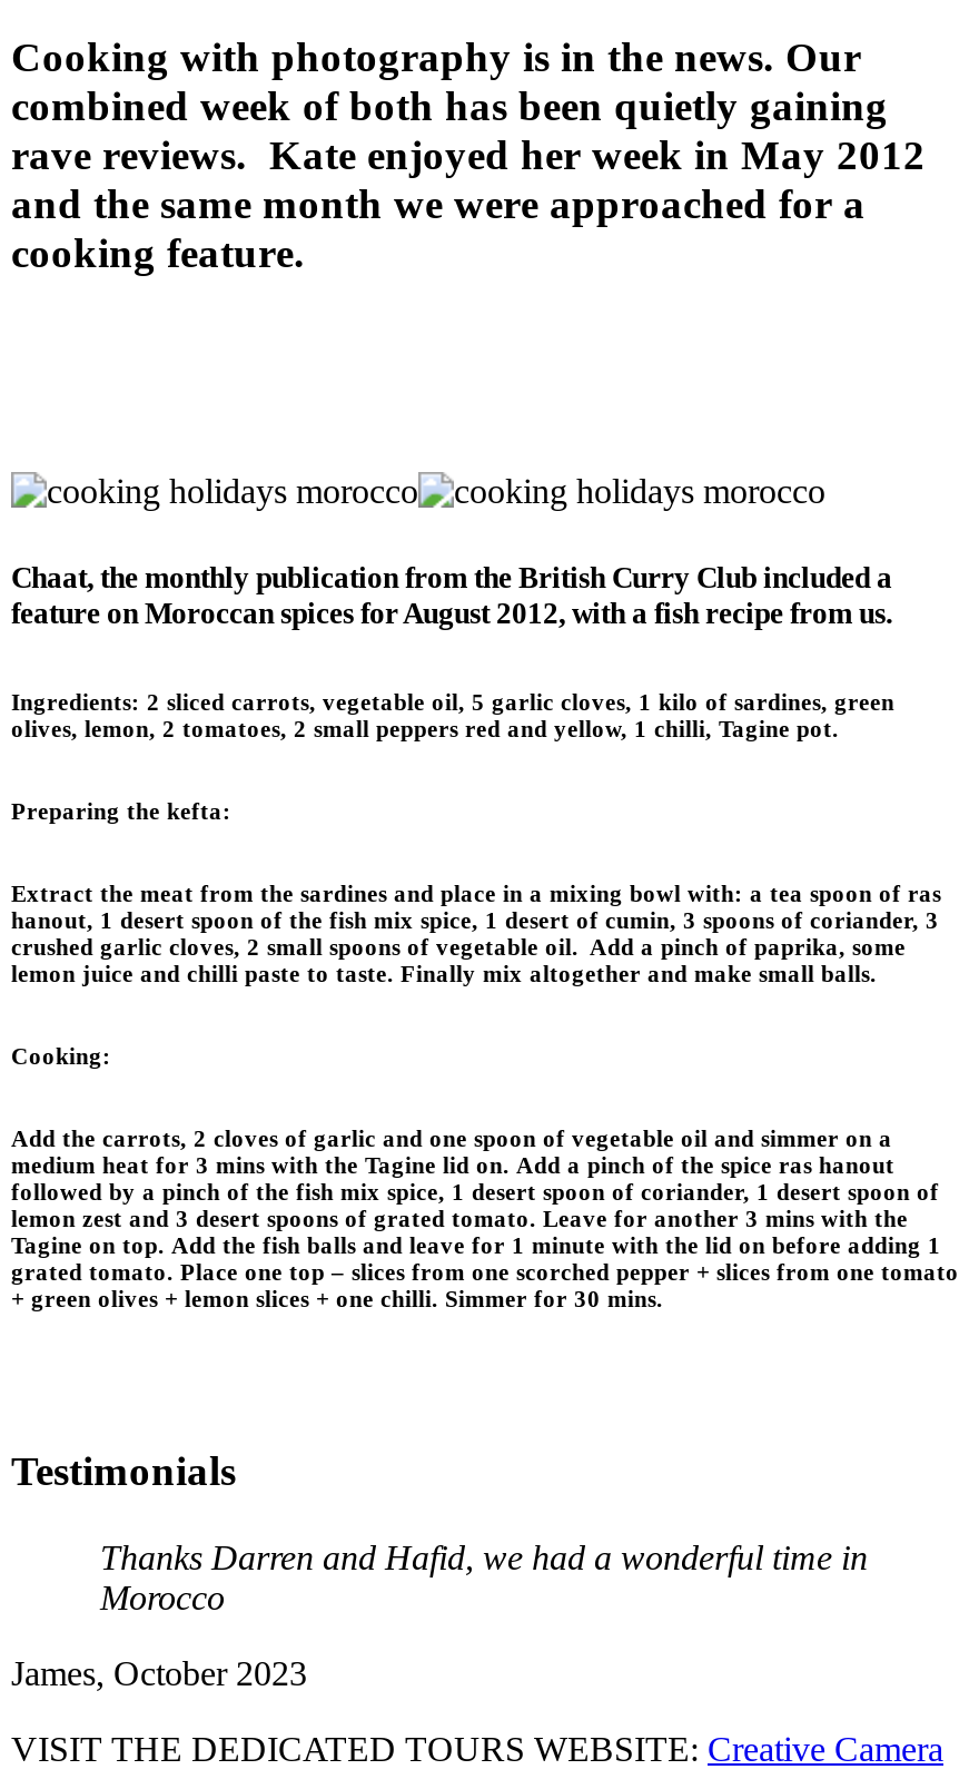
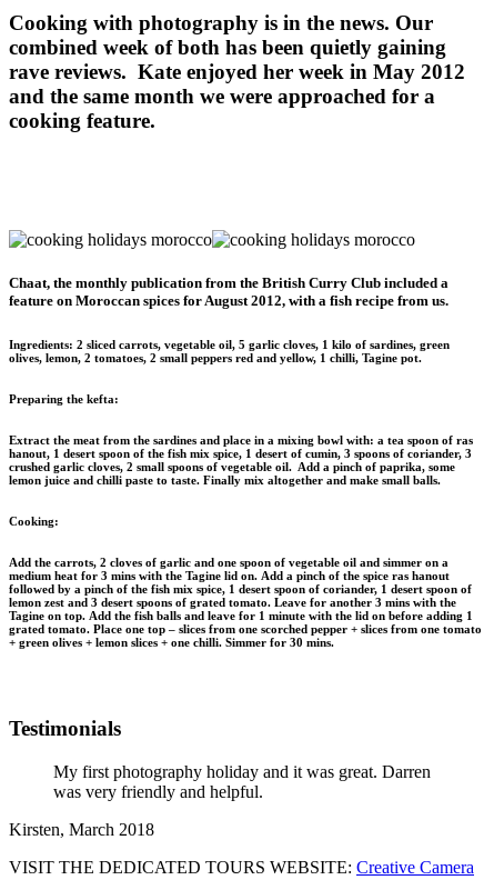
[100,1539,868,1617] Thanks Darren and Hafid, we had a wonderful time in | Morocco -> [53,762,431,801] My first photography holiday and it was great. Darren | was very friendly and helpful.
[11,1655,307,1693] James, October 2023 -> [9,820,154,839] Kirsten, March 2018

